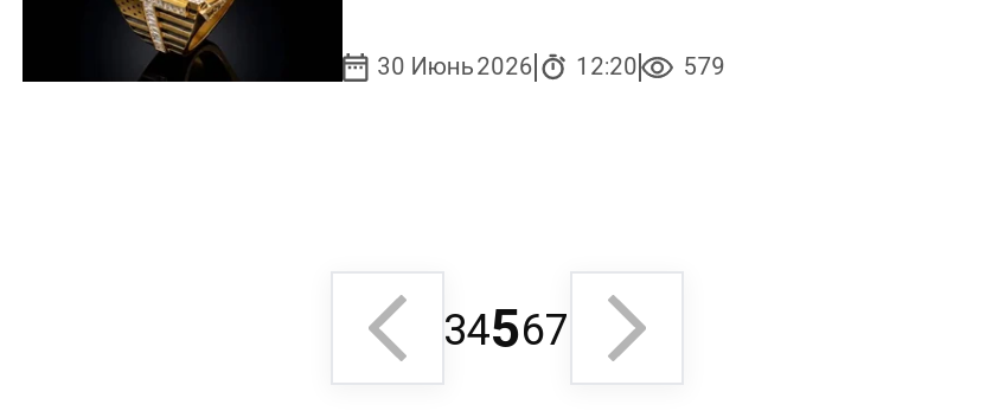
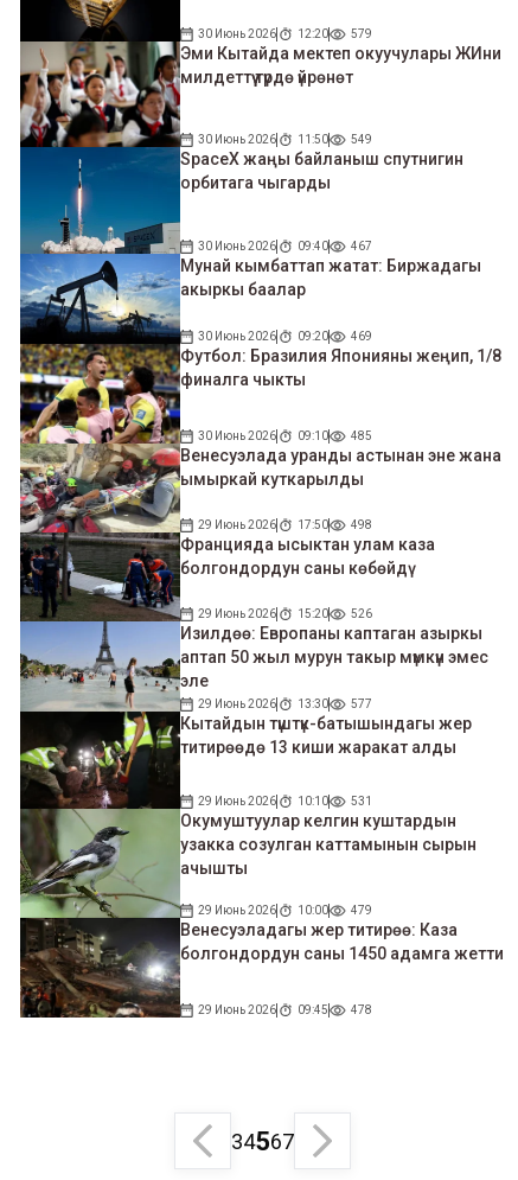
none -> [19,40,503,1018] [image] | Эми Кытайда мектеп окуучулары ЖИни | милдеттүү түрдө үйрөнөт | 30 Июнь 2026 | 11:50 | 549 | SpaceX жаңы байланыш спутнигин | орбитага чыгарды | 30 Июнь 2026 | 09:40 | 467 | Мунай кымбаттап жатат: Биржадагы | акыркы баалар | 30 Июнь 2026 | 09:20 | 469 | Футбол: Бразилия Японияны жеңип, 1/8 | финалга чыкты | 30 Июнь 2026 | 09:10 | 485 | Венесуэлада уранды астынан эне жана | ымыркай куткарылды | 29 Июнь 2026 | 17:50 | 498 | Францияда ысыктан улам каза | болгондордун саны көбөйдү | 29 Июнь 2026 | 15:20 | 526 | Изилдөө: Европаны каптаган азыркы | аптап 50 жыл мурун такыр мүмкүн эмес | эле | 29 Июнь 2026 | 13:30 | 577 | Кытайдын түштүк-батышындагы жер | титирөөдө 13 киши жаракат алды | 29 Июнь 2026 | 10:10 | 531 | Окумуштуулар келгин куштардын | узакка созулган каттамынын сырын | ачышты | 29 Июнь 2026 | 10:00 | 479 | Венесуэладагы жер титирөө: Каза | болгондордун саны 1450 адамга жетти | 29 Июнь 2026 | 09:45 | 478

